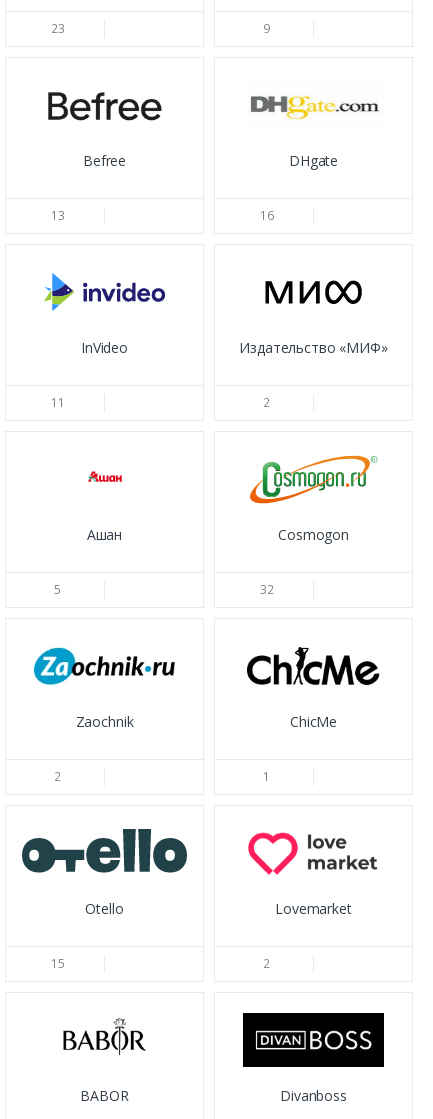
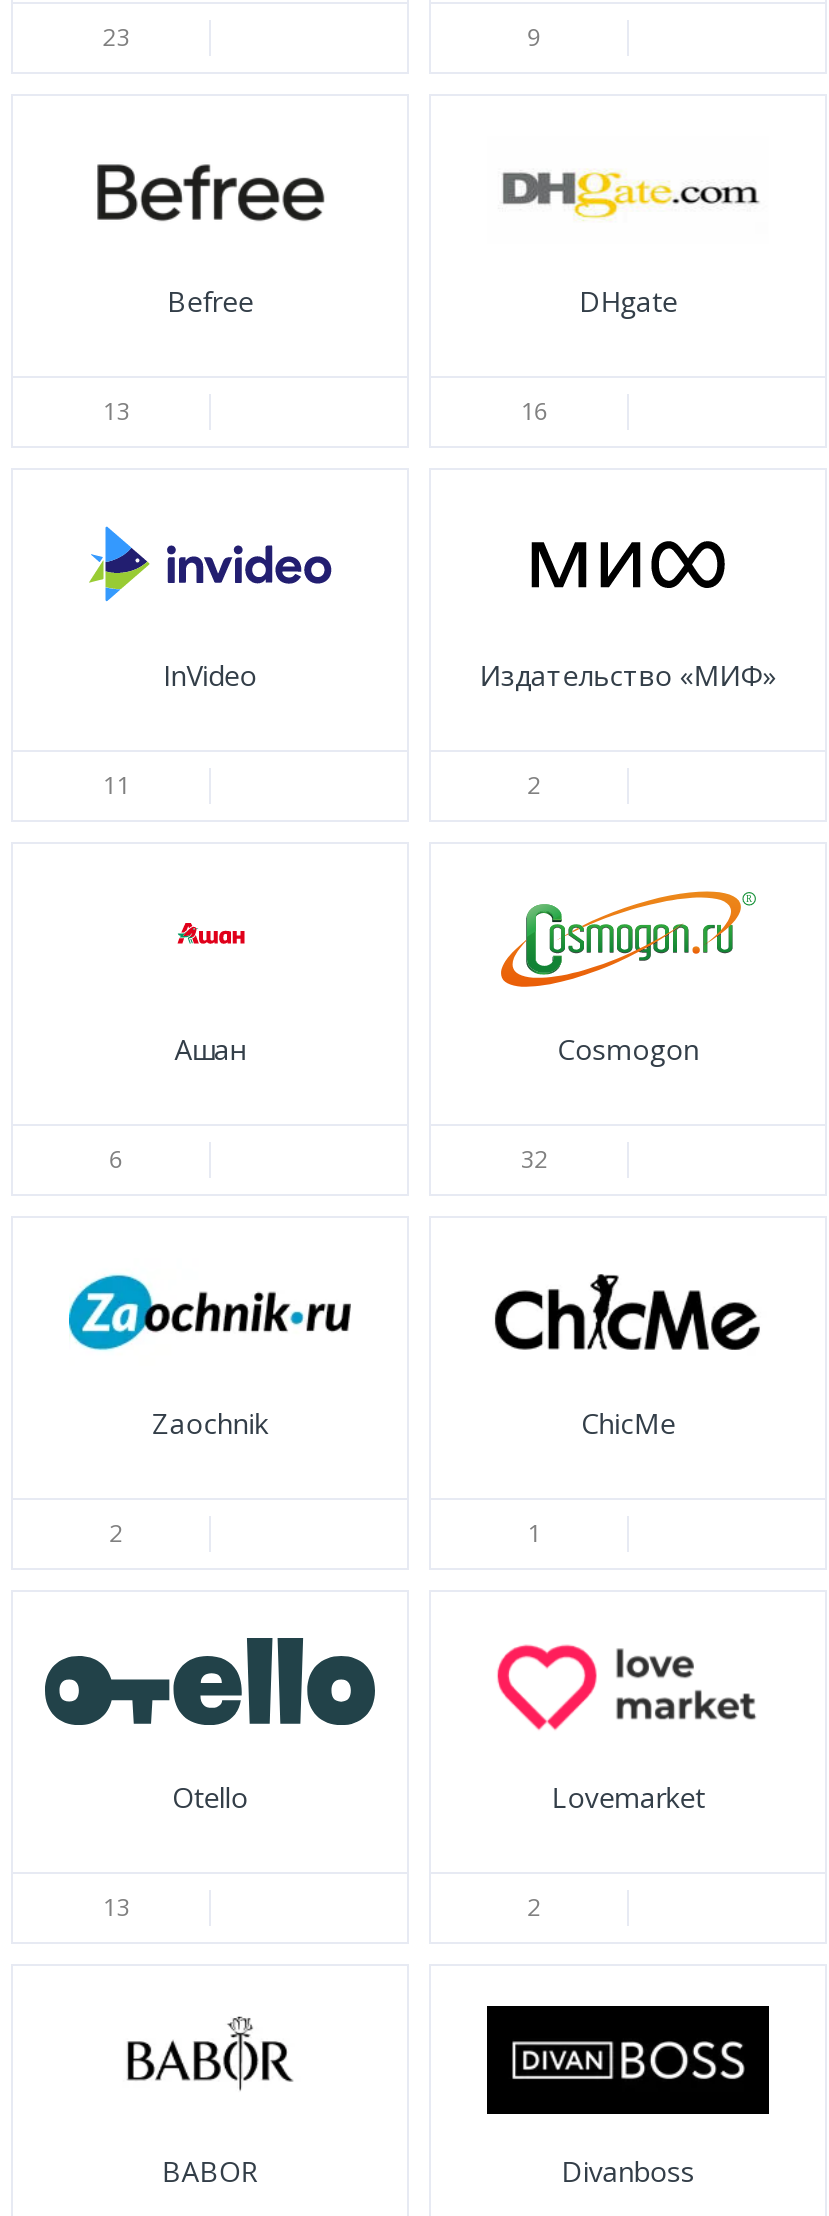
[48,581,61,598] 5 -> [98,1142,123,1176] 6
[45,955,64,972] 15 -> [91,1890,130,1924] 13

